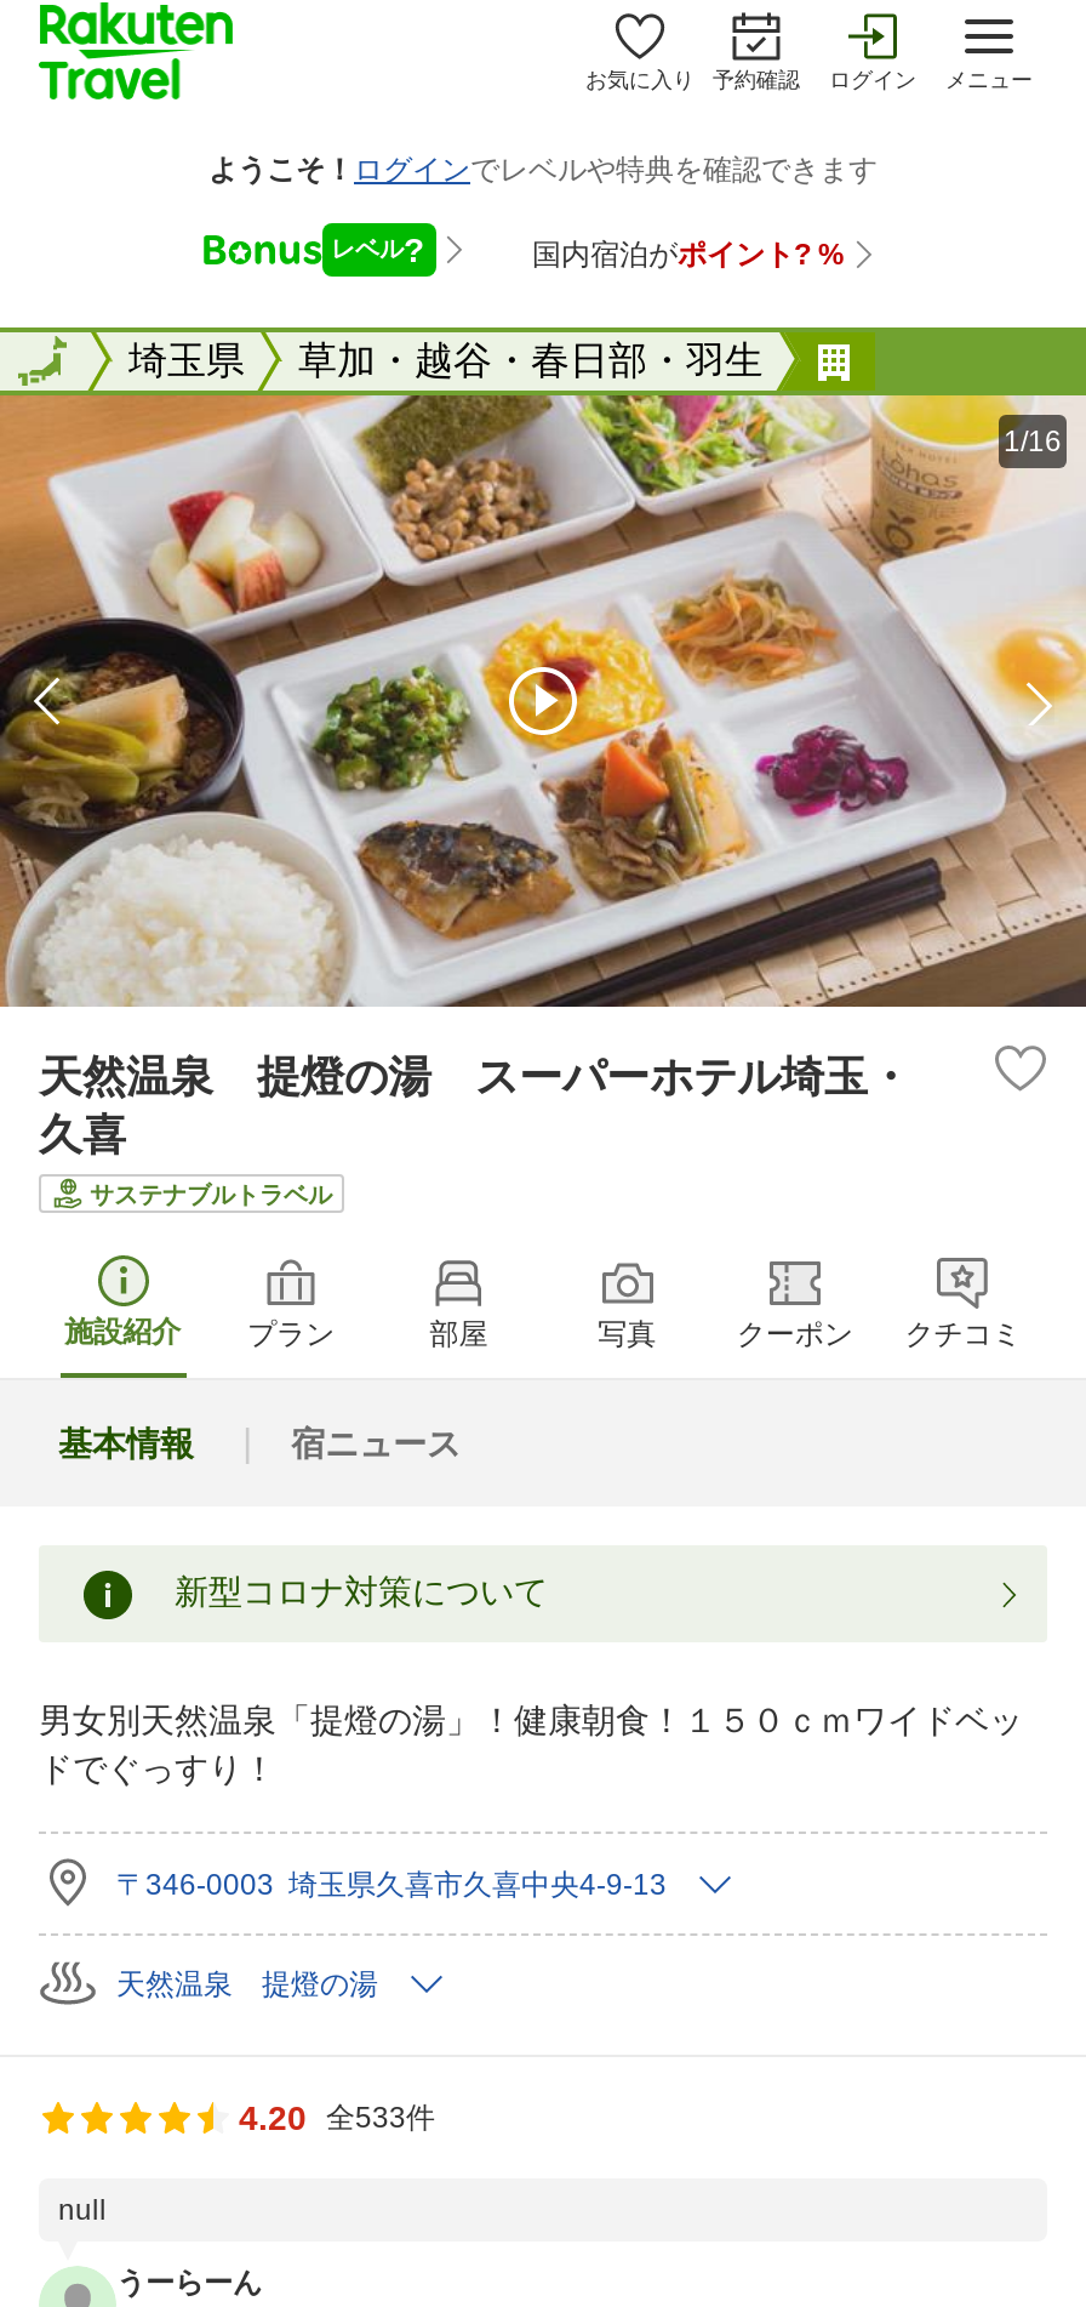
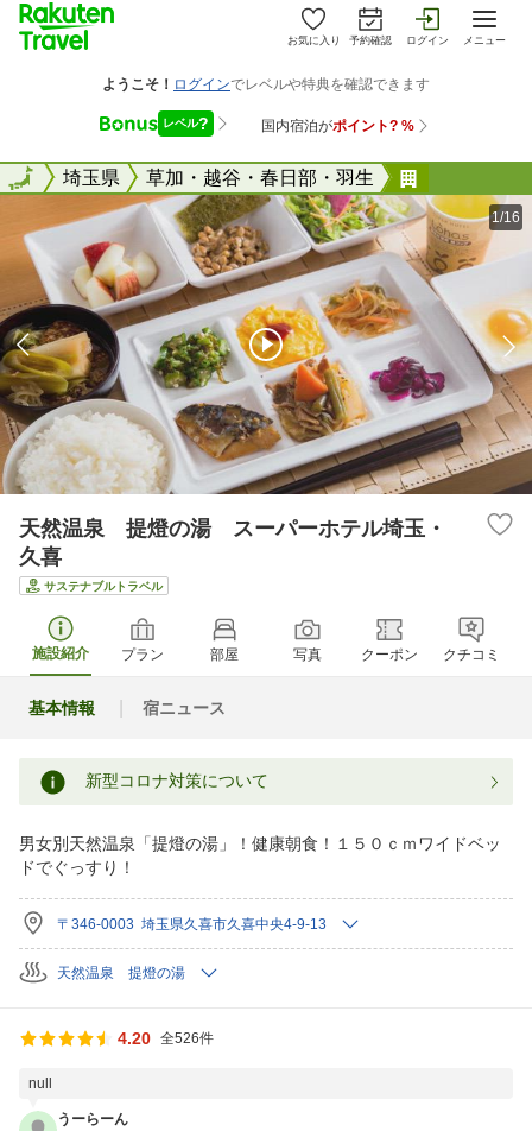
[239,2098,435,2137] 4.20 全533件 -> [117,1029,213,1048] 4.20 全526件

